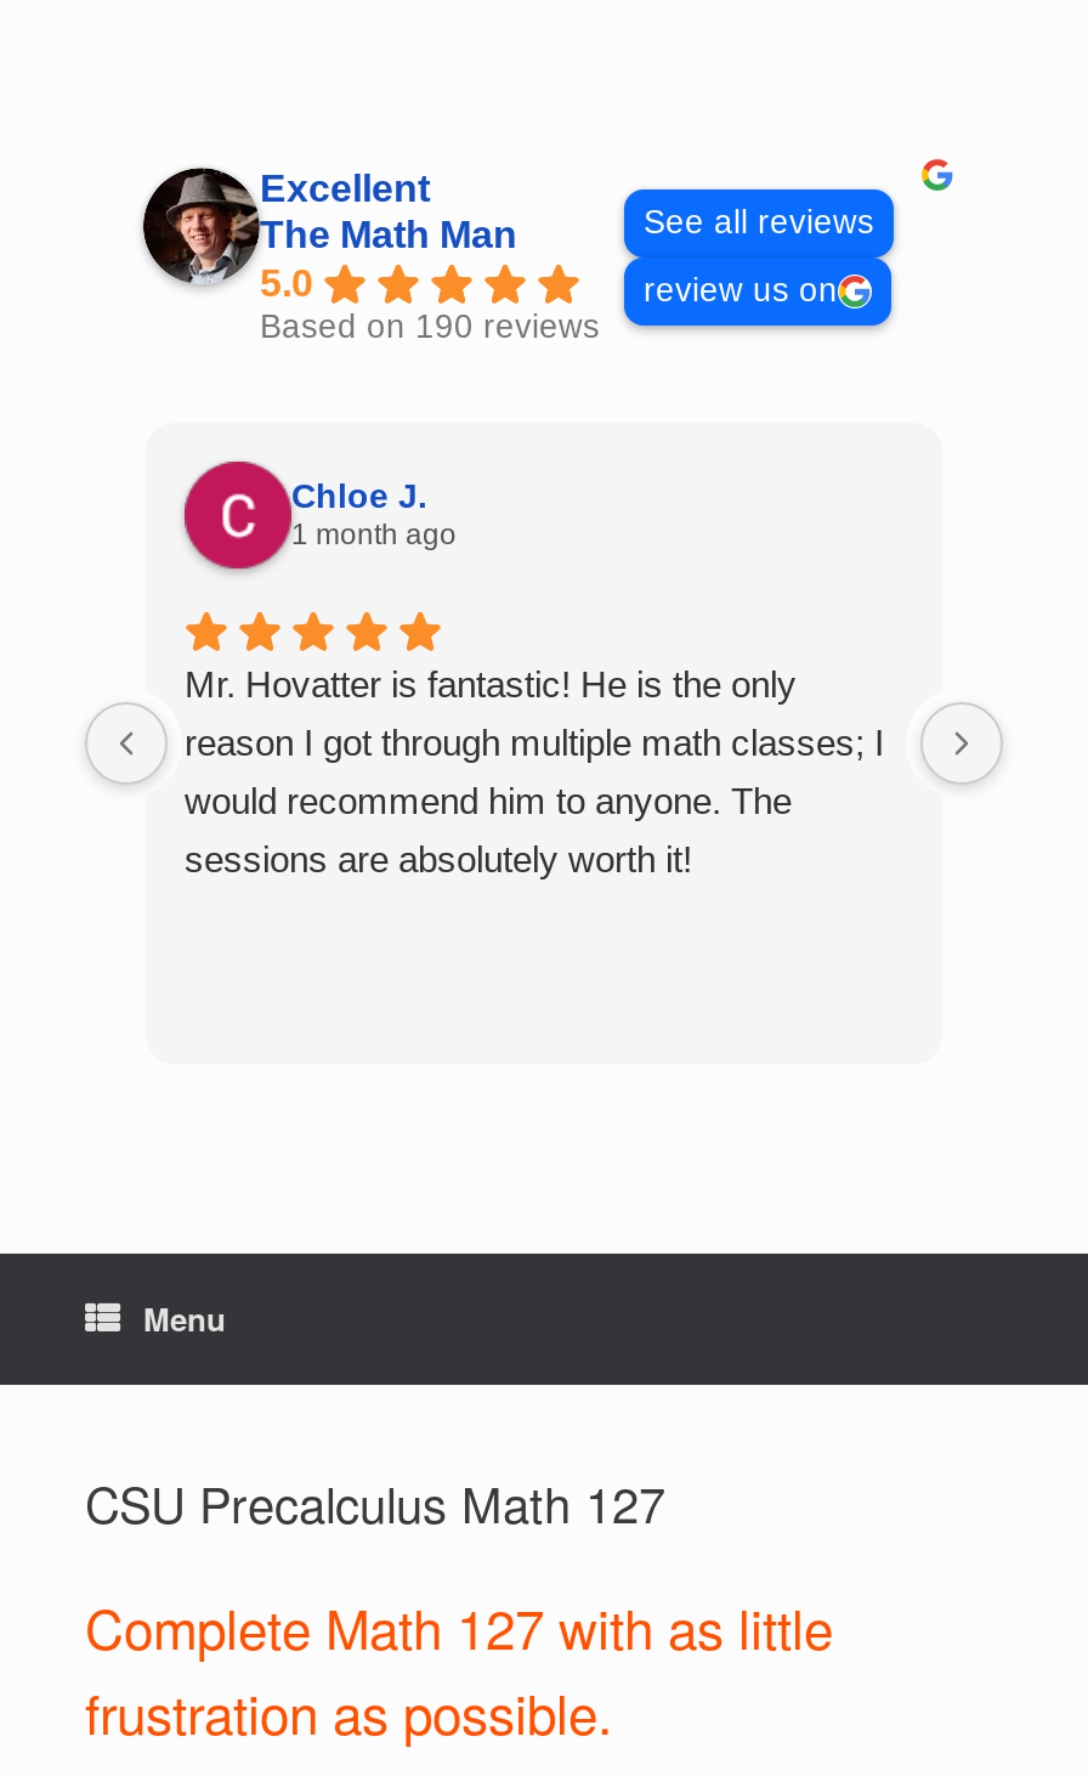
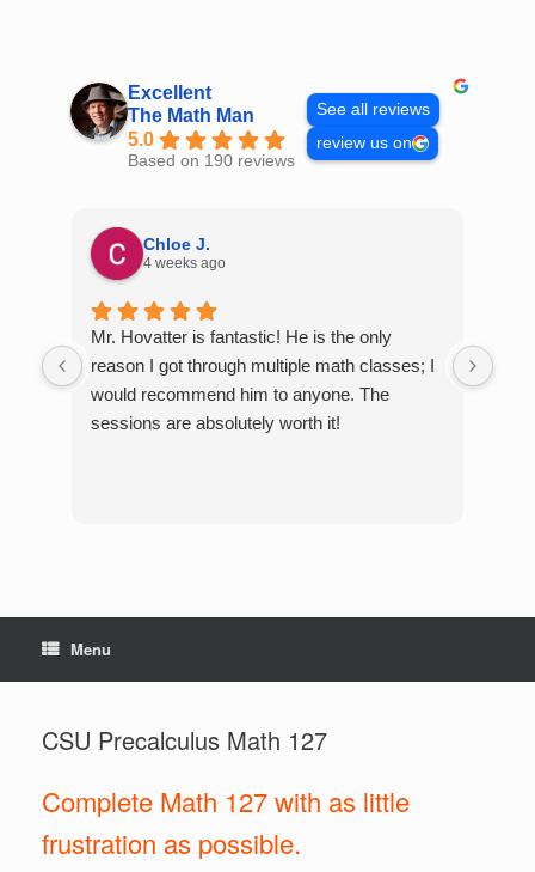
[291,517,457,552] 1 month ago -> [143,255,226,272] 4 weeks ago

